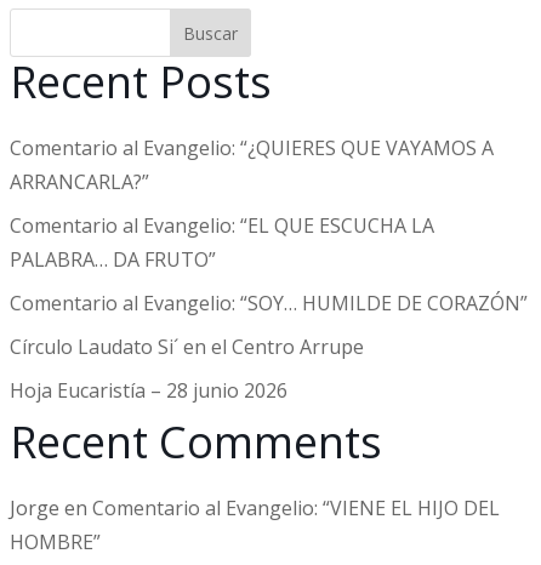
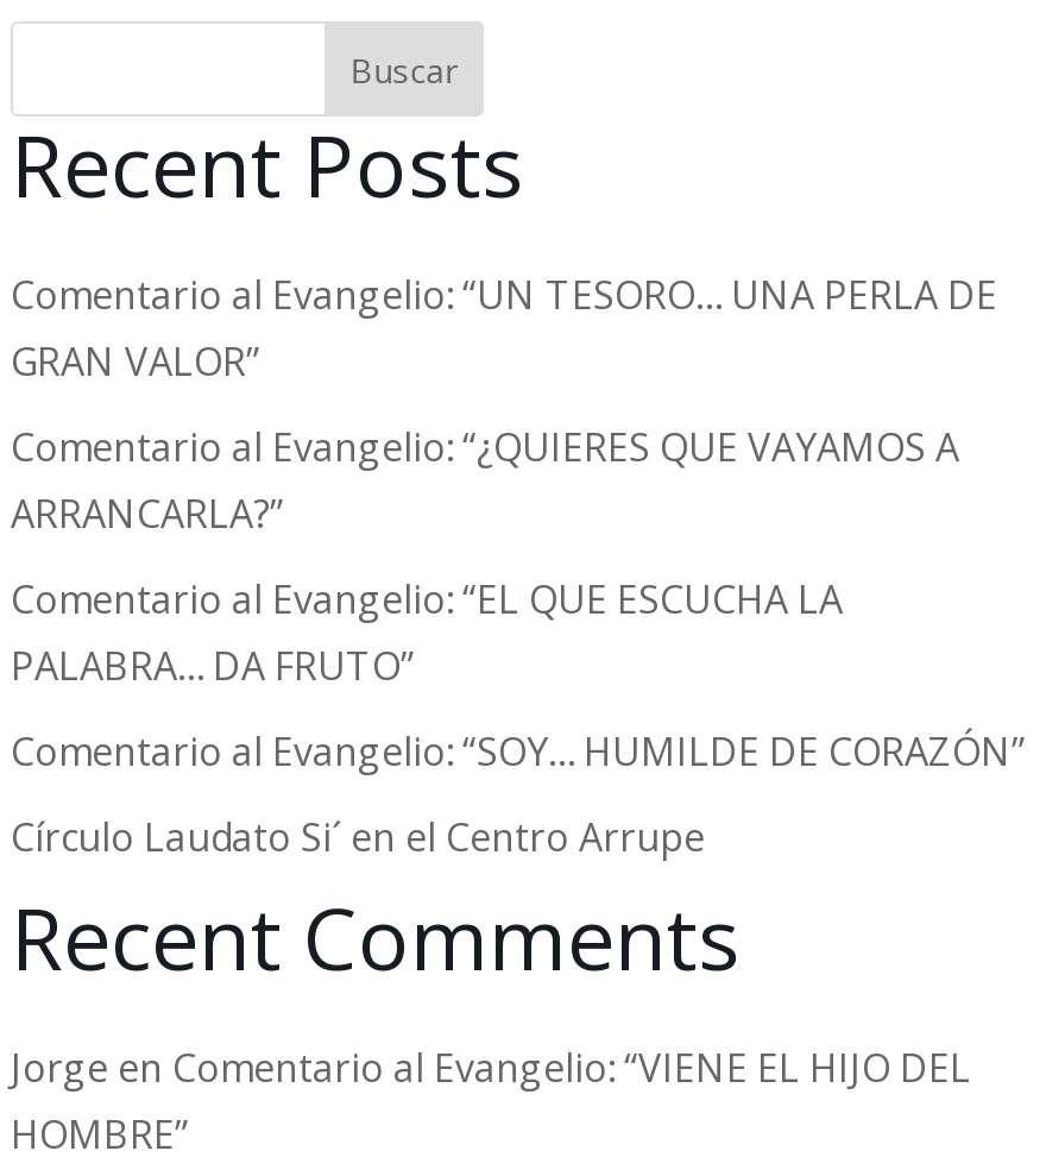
none -> [11,269,997,388] Comentario al Evangelio: “UN TESORO… UNA PERLA DE | GRAN VALOR”
moved [10,135,528,360] -> [11,421,1026,863]: Comentario al Evangelio: “¿QUIERES QUE VAYAMOS A | ARRANCARLA?” | Comentario al Evangelio: “EL QUE ESCUCHA LA | PALABRA… DA FRUTO” | Comentario al Evangelio: “SOY… HUMILDE DE CORAZÓN” | Círculo Laudato Si´ en el Centro Arrupe
[10,377,287,404] Hoja Eucaristía – 28 junio 2026 -> none

